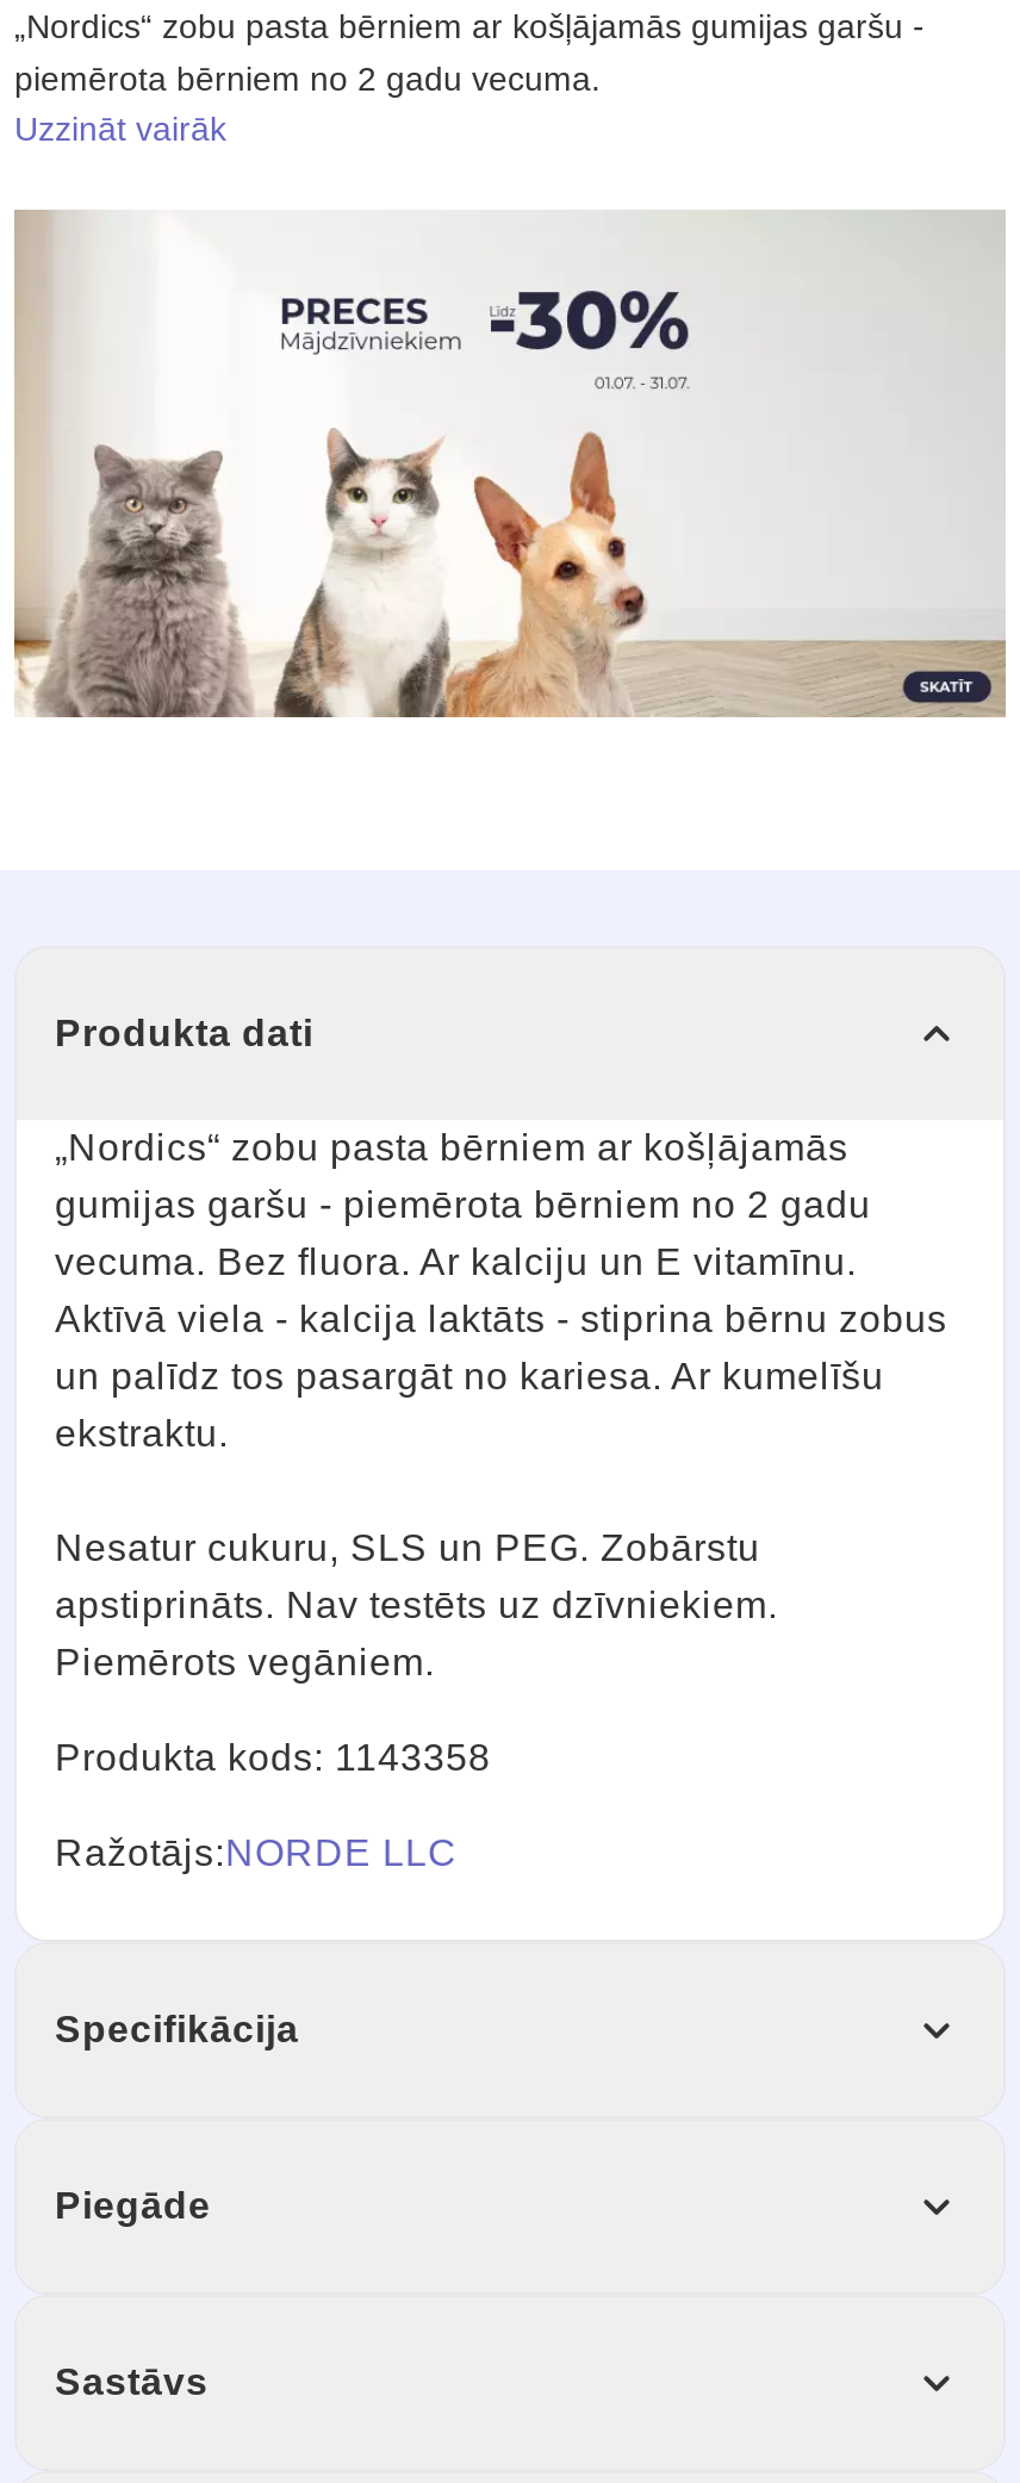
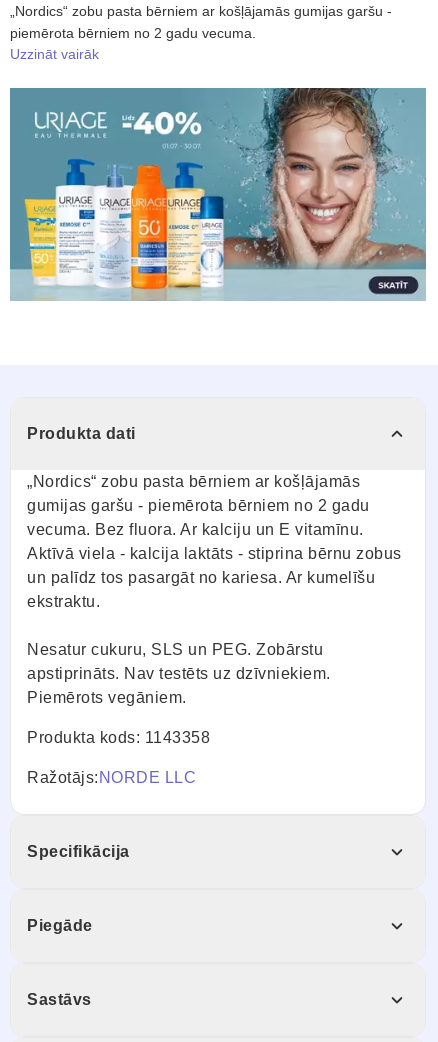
[12,207,1008,720] [image] -> [9,87,426,301] [image]

